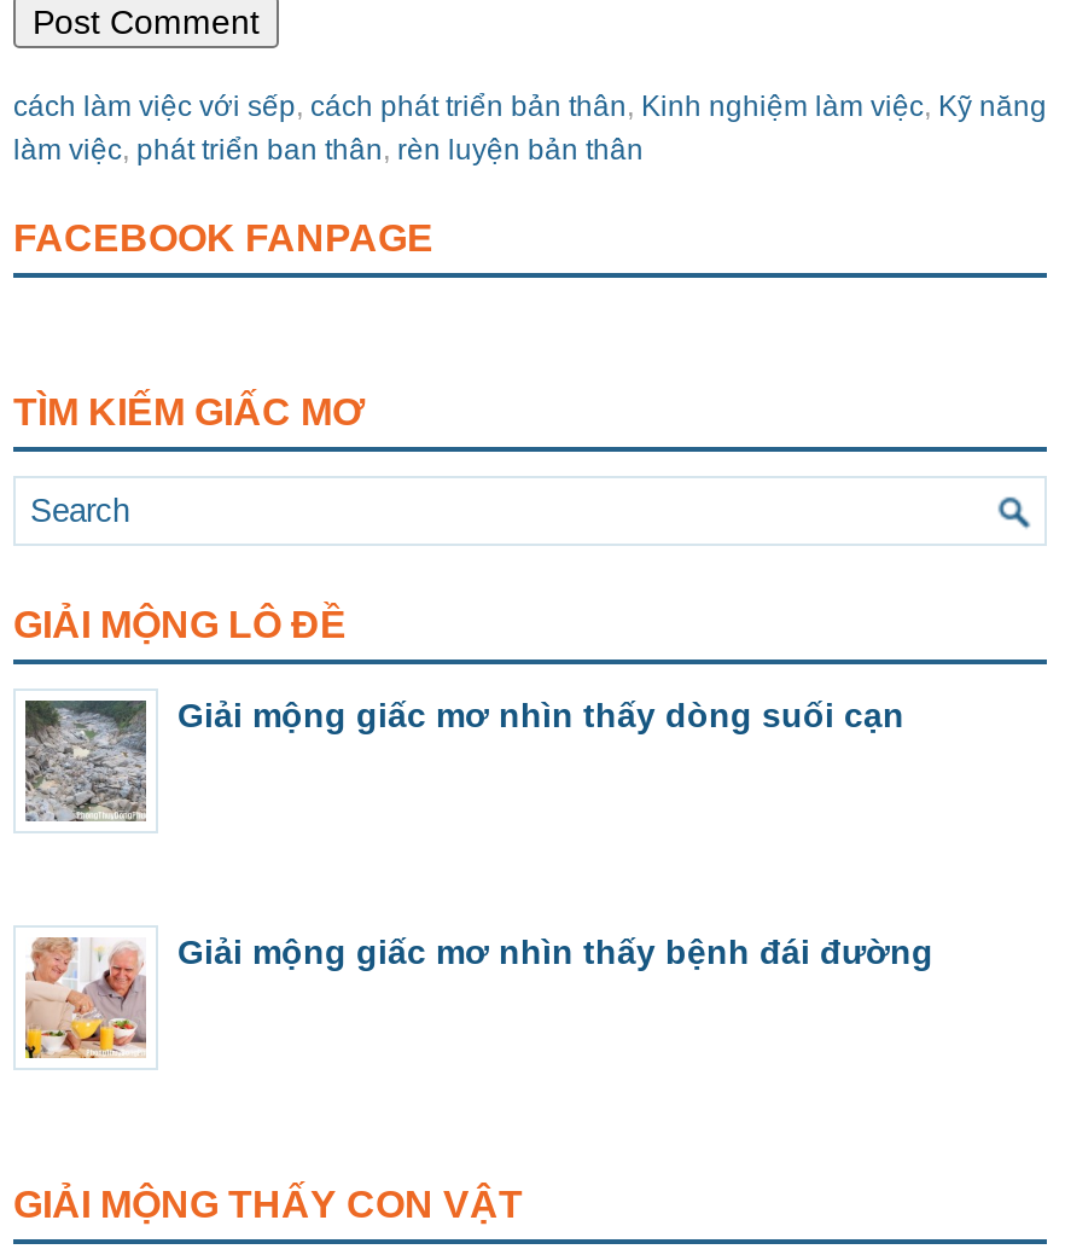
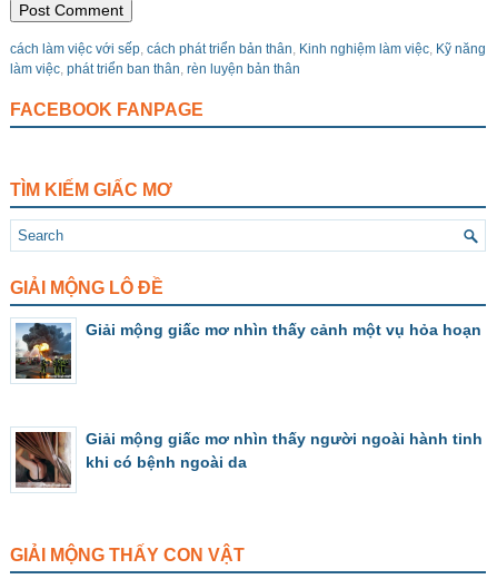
[23,696,904,824] [image] | Giải mộng giấc mơ nhìn thấy dòng suối cạn -> [14,321,481,380] [image] | Giải mộng giấc mơ nhìn thấy cảnh một vụ hỏa hoạn
[23,932,933,1061] [image] | Giải mộng giấc mơ nhìn thấy bệnh đái đường -> [14,430,483,489] [image] | Giải mộng giấc mơ nhìn thấy người ngoài hành tinh | khi có bệnh ngoài da

